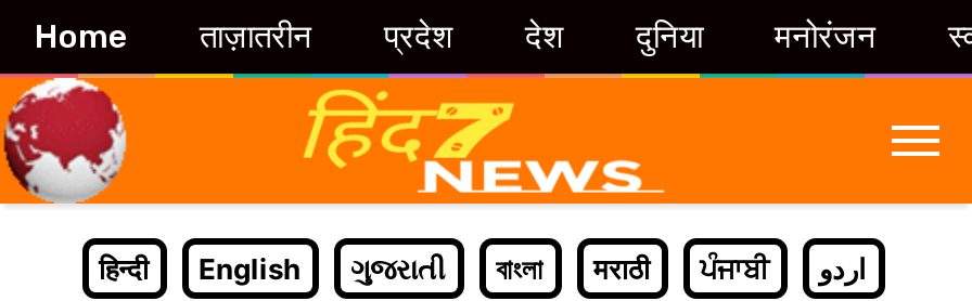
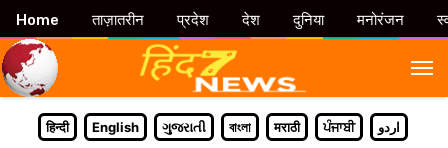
[7,84,121,199] [image] -> [3,43,56,96] [image]

